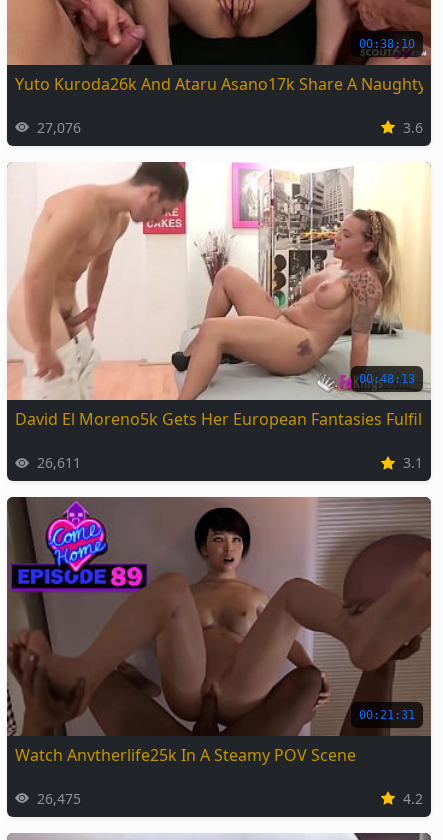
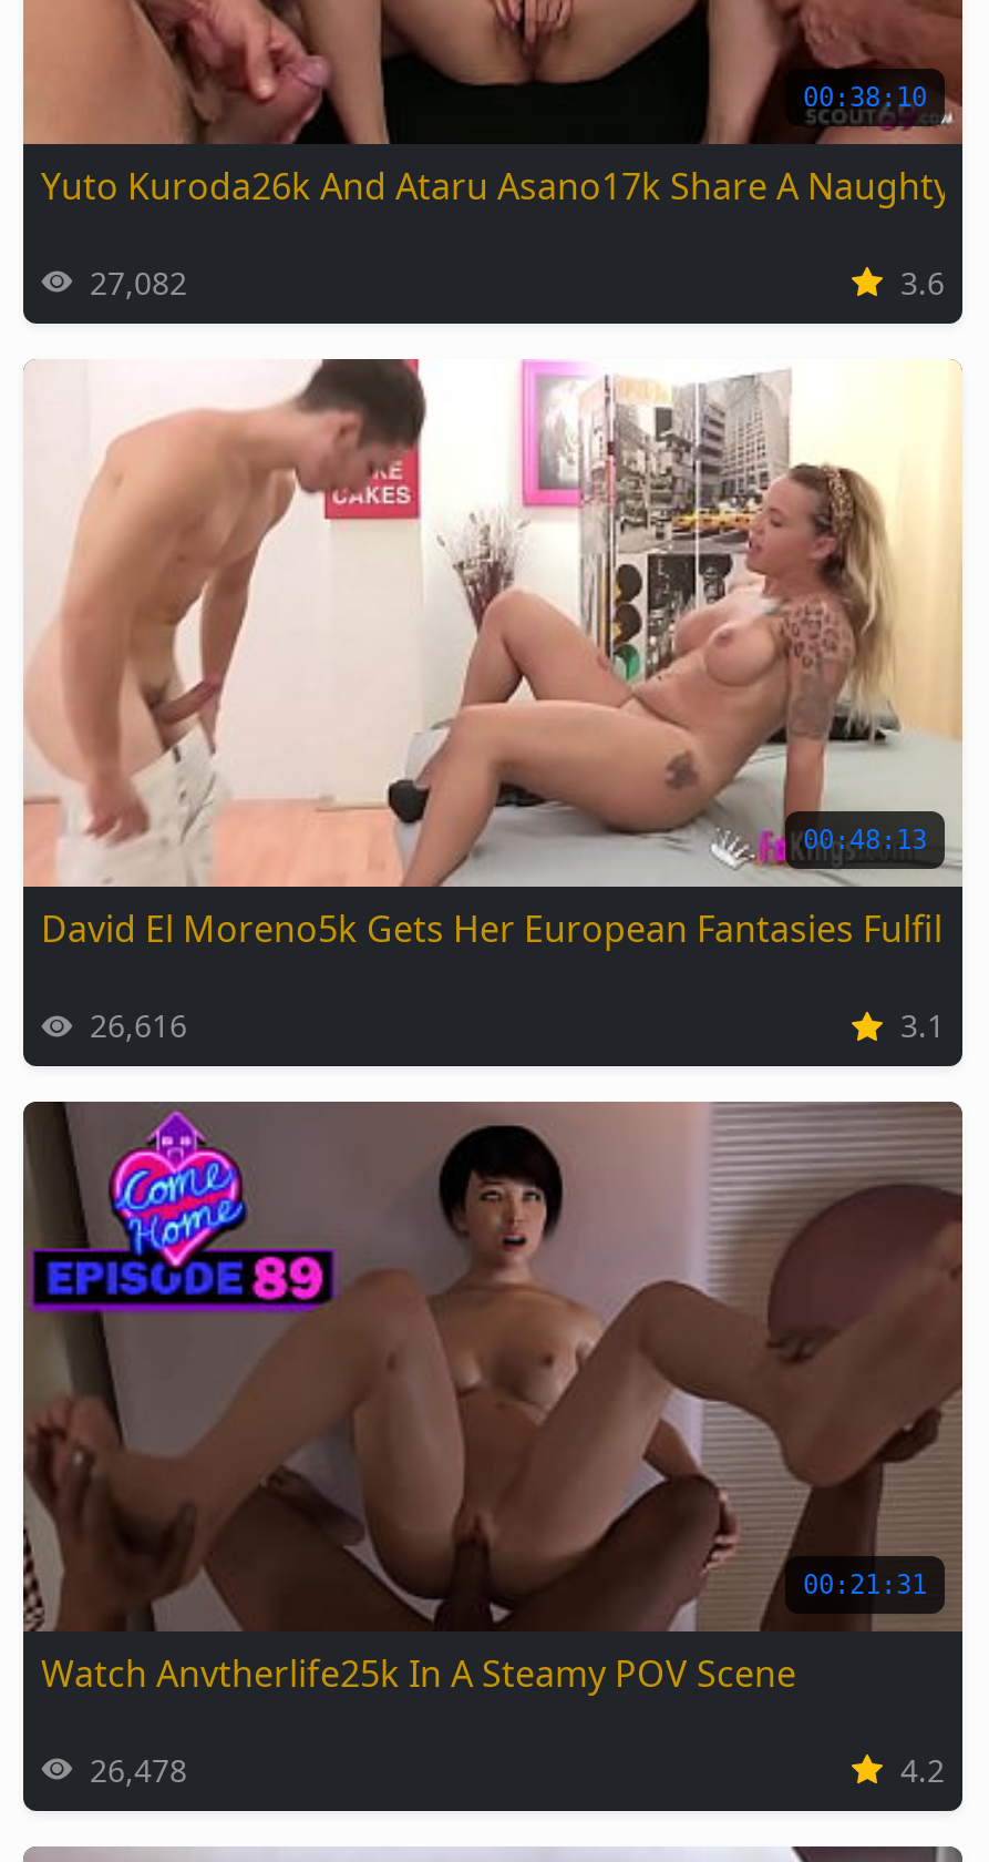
[33,117,81,136] 27,076 -> [81,260,187,303] 27,082
[33,453,81,472] 26,611 -> [81,1004,187,1046] 26,616
[33,788,81,807] 26,475 -> [81,1748,187,1790] 26,478

